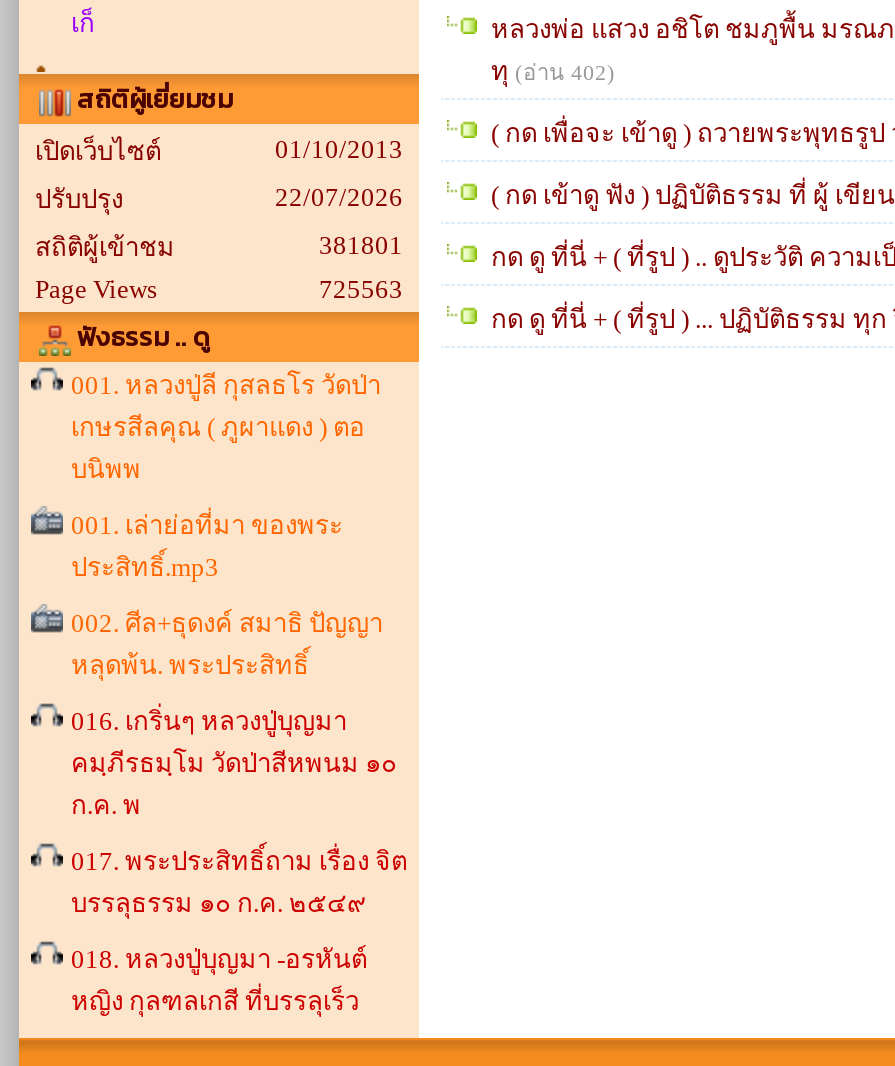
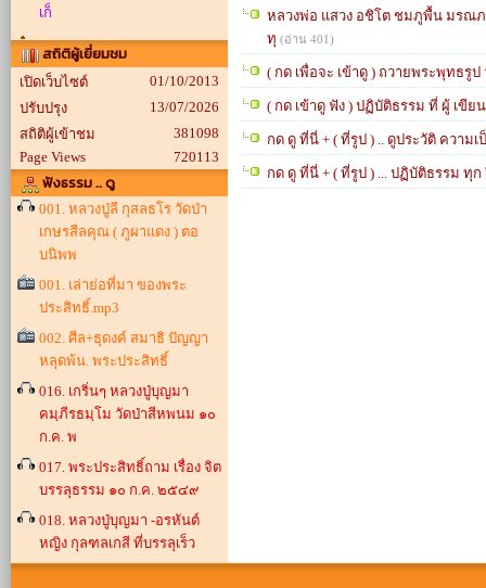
[491,56,615,86] ทุ (อ่าน 402) -> [267,30,334,47] ทุ (อ่าน 401)
[275,182,403,212] 22/07/2026 -> [150,99,219,115] 13/07/2026
[319,230,403,260] 381801 -> [174,125,219,141] 381098
[319,274,403,304] 725563 -> [174,149,219,165] 720113

